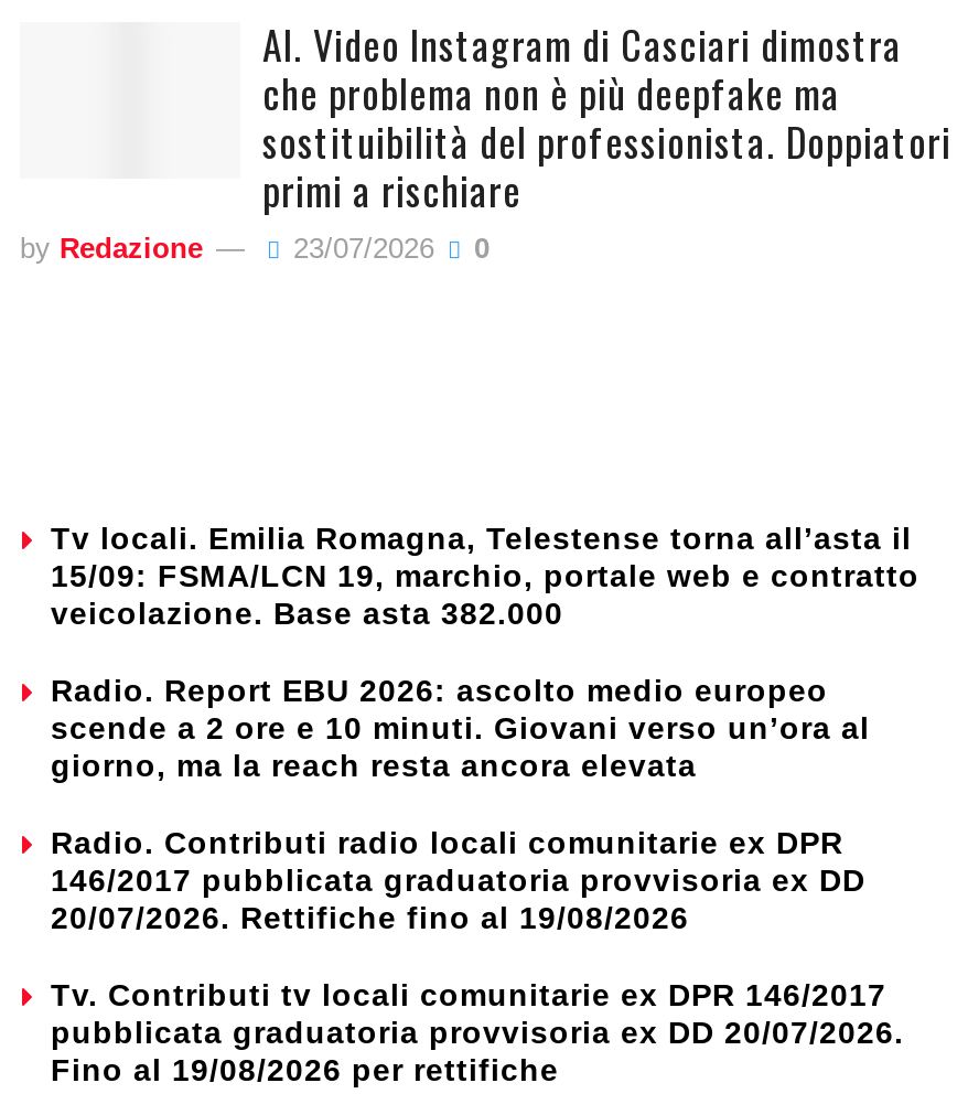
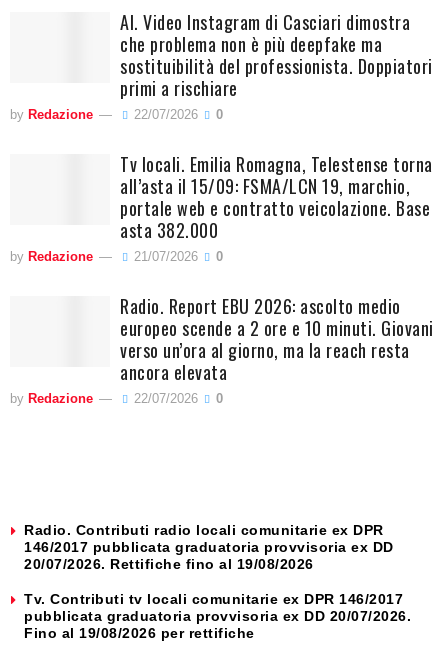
[284,231,490,264] 23/07/2026 0 -> [130,107,223,122] 22/07/2026 0
[51,520,919,630] Tv locali. Emilia Romagna, Telestense torna all’asta il | 15/09: FSMA/LCN 19, marchio, portale web e contratto | veicolazione. Base asta 382.000 -> [10,151,432,264] Tv locali. Emilia Romagna, Telestense torna | all’asta il 15/09: FSMA/LCN 19, marchio, | portale web e contratto veicolazione. Base | asta 382.000 | by Redazione | 21/07/2026 | 0
[51,672,870,783] Radio. Report EBU 2026: ascolto medio europeo | scende a 2 ore e 10 minuti. Giovani verso un’ora al | giorno, ma la reach resta ancora elevata -> [10,293,433,406] Radio. Report EBU 2026: ascolto medio | europeo scende a 2 ore e 10 minuti. Giovani | verso un’ora al giorno, ma la reach resta | ancora elevata | by Redazione | 22/07/2026 | 0

